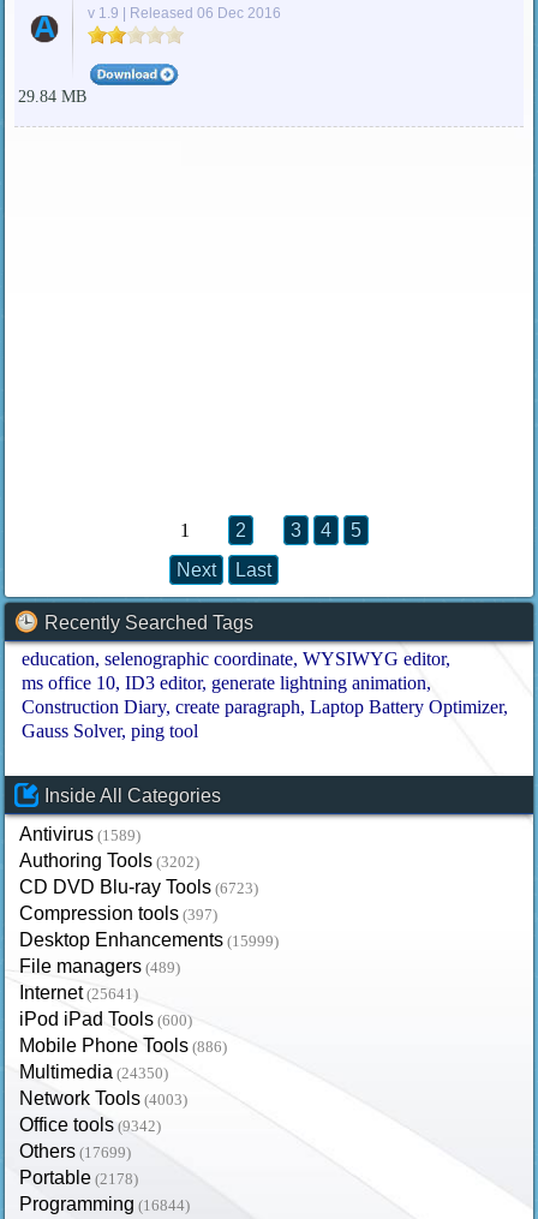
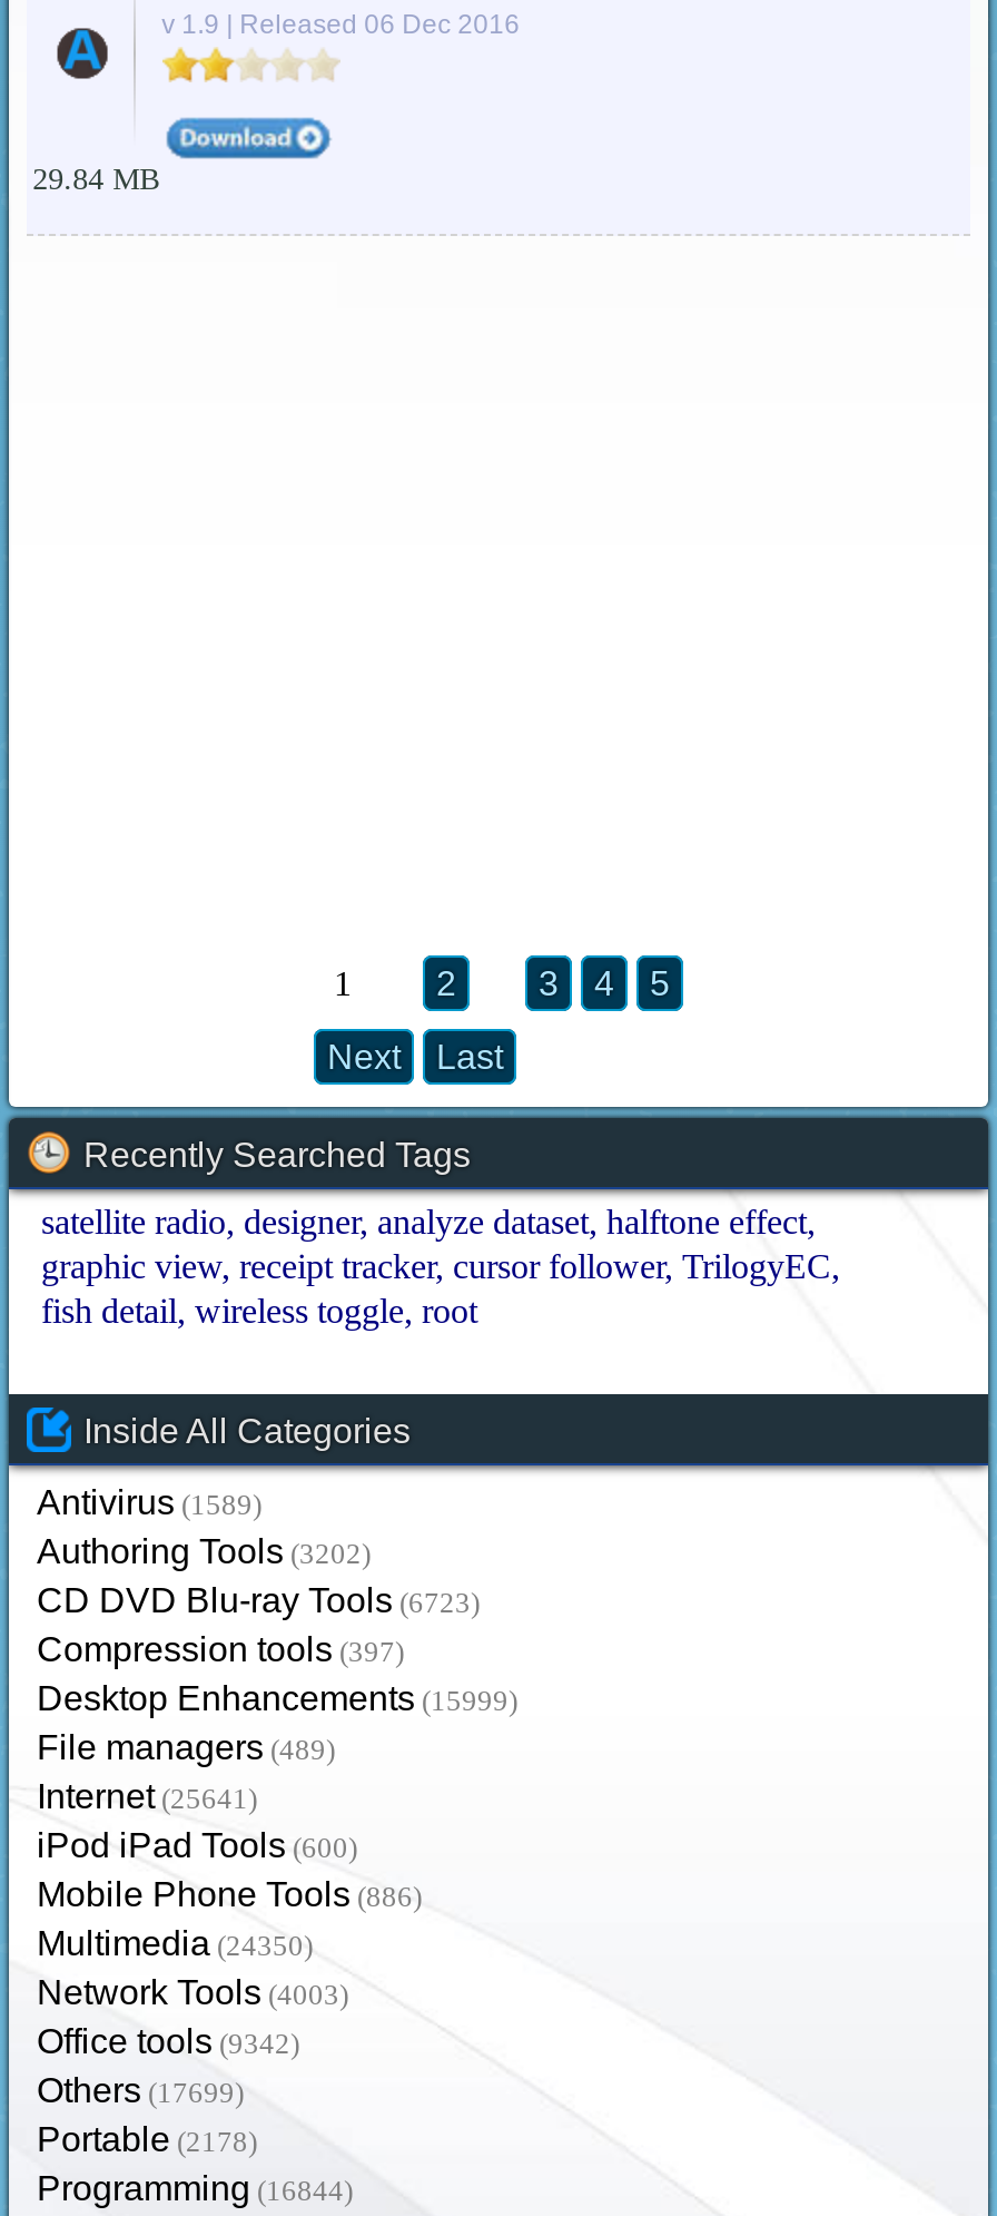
[22,648,504,741] education selenographic coordinate WYSIWYG editor | ms office 10 ID3 editor generate lightning animation | Construction Diary create paragraph Laptop Battery Optimizer | Gauss Solver ping tool -> [41,1202,831,1329] satellite radio designer analyze dataset halftone effect | graphic view receipt tracker cursor follower TrilogyEC | fish detail wireless toggle root

